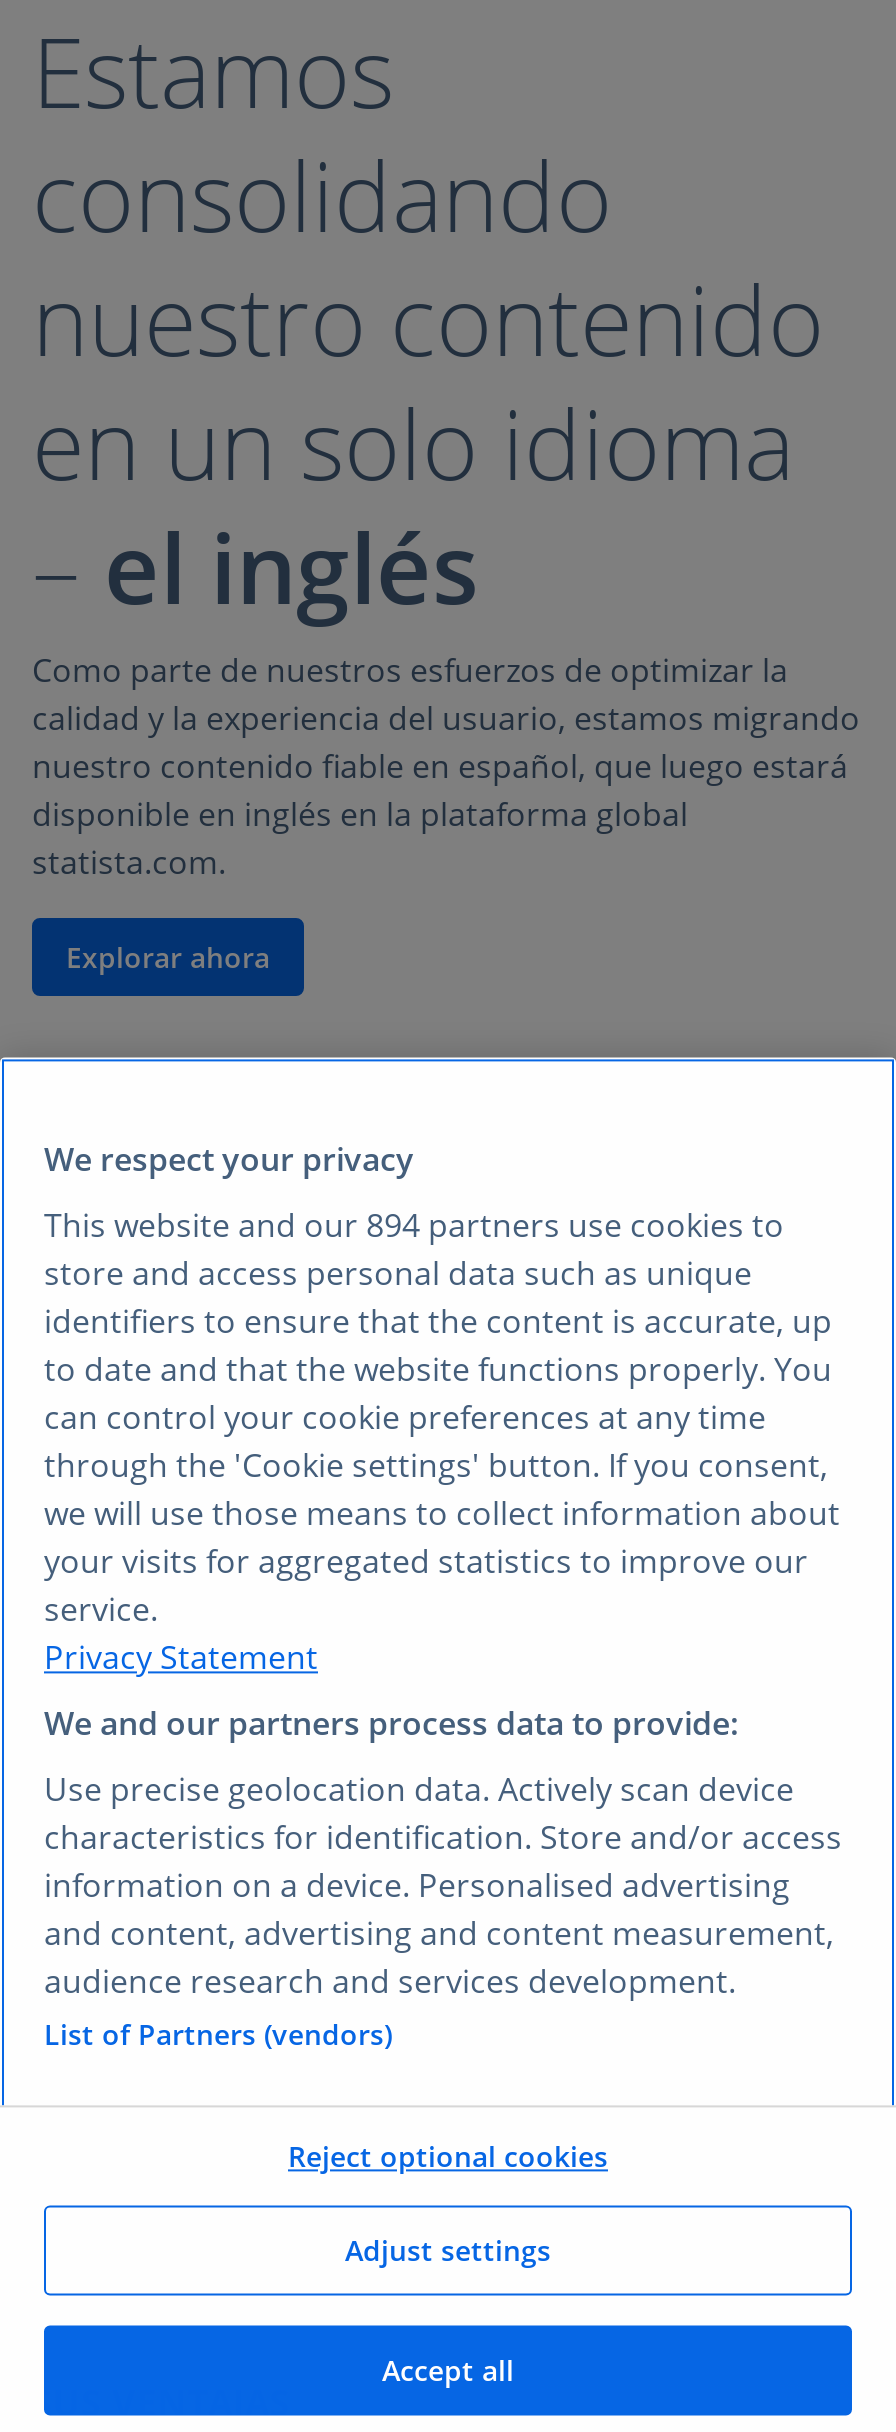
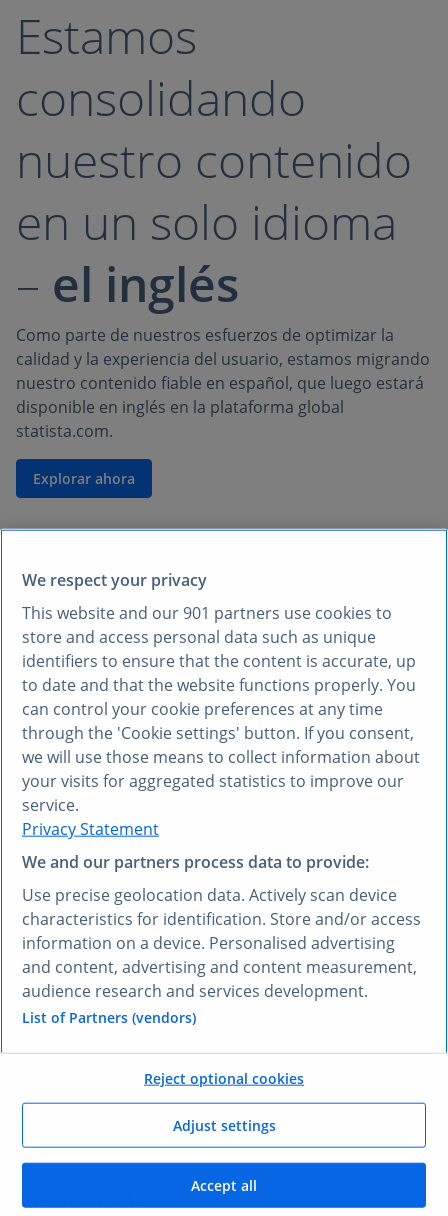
[44,1203,784,1247] This website and our 894 partners use cookies to -> [22,602,392,624] This website and our 901 partners use cookies to

